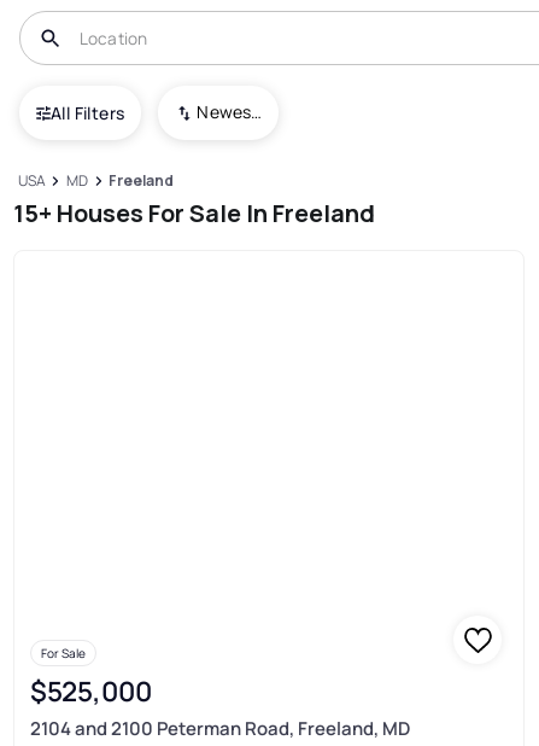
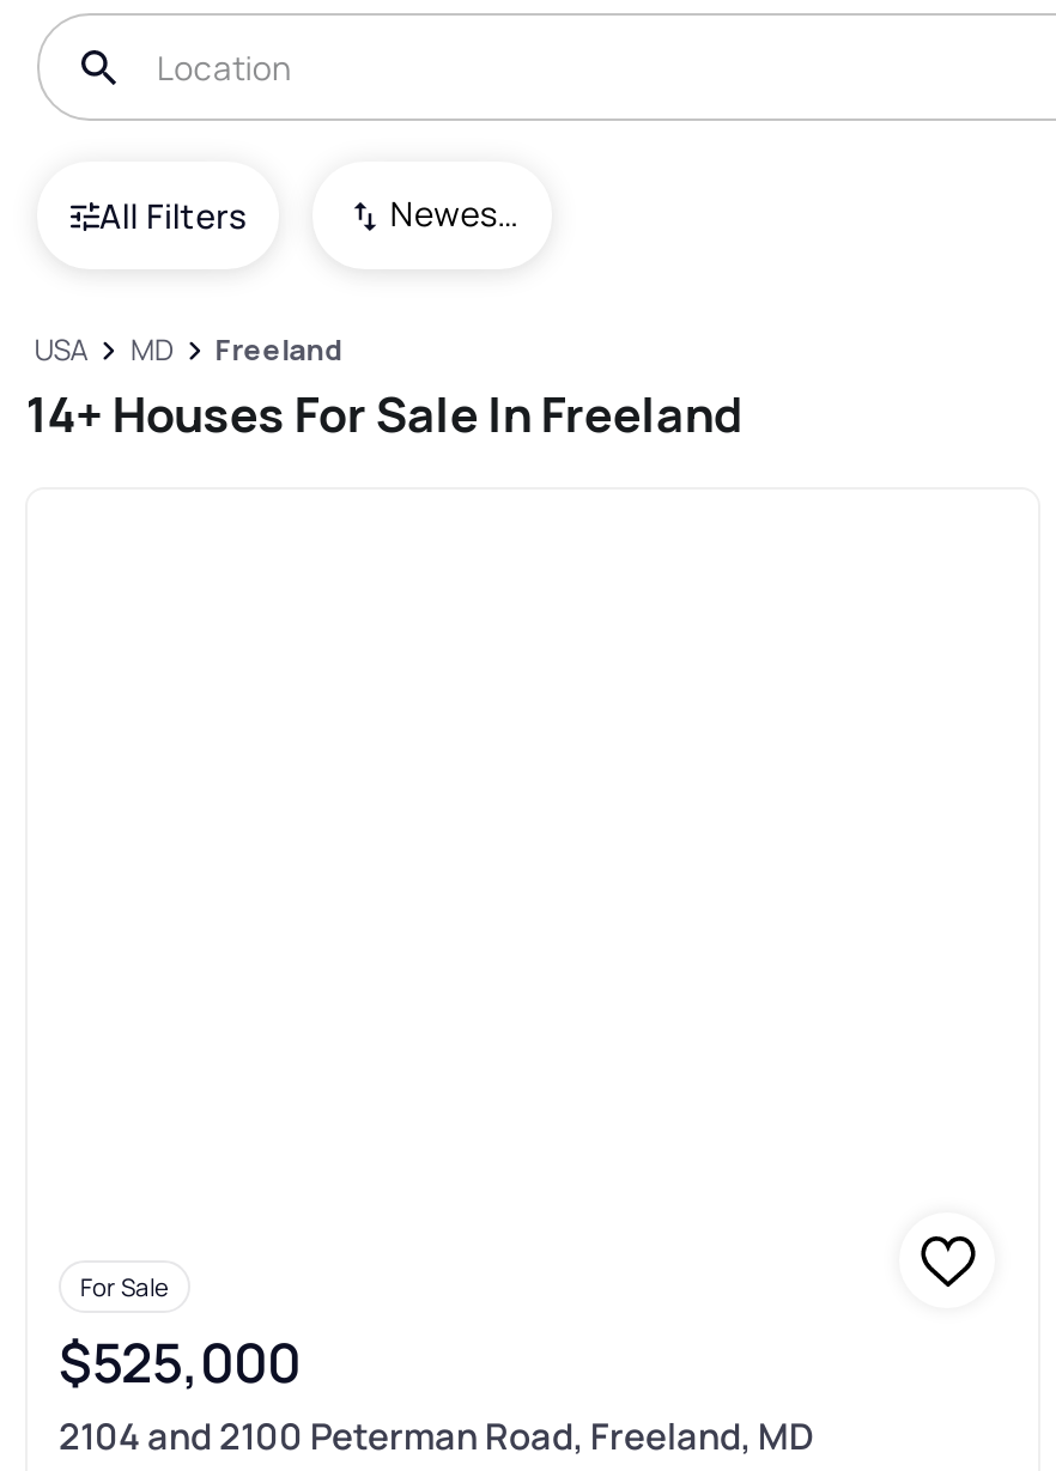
[14,197,375,229] 15+ Houses For Sale In Freeland -> [26,381,744,446] 14+ Houses For Sale In Freeland

